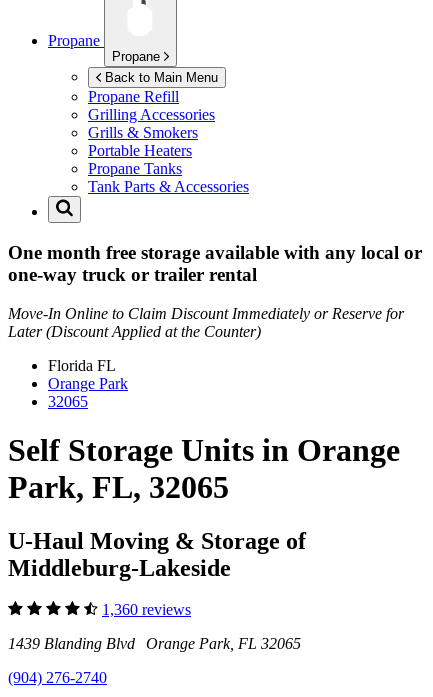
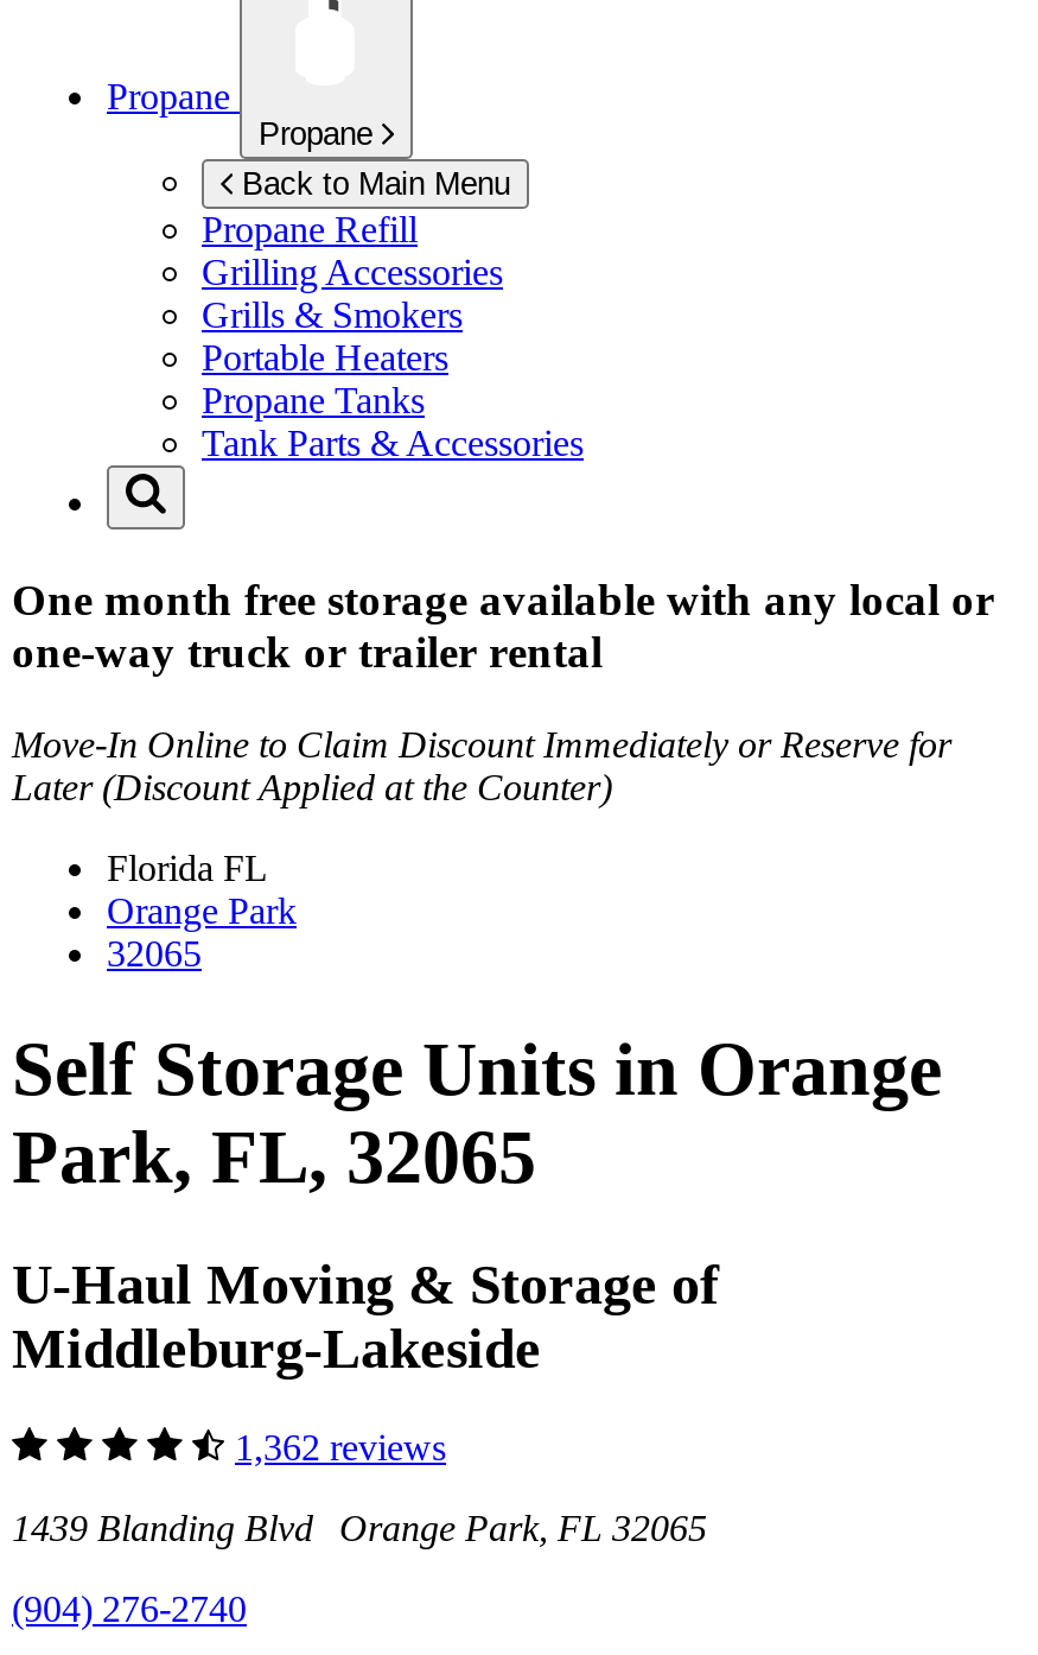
[102,601,191,618] 1,360 reviews -> [235,1428,446,1468] 1,362 reviews

